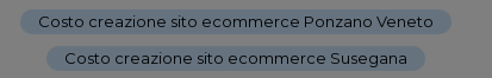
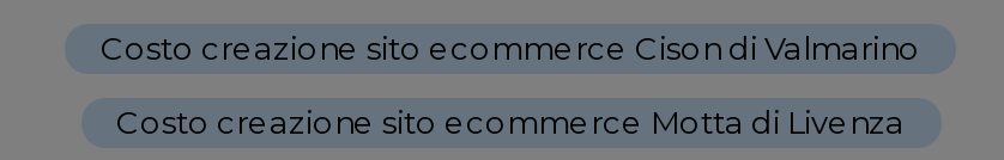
[38,11,434,30] Costo creazione sito ecommerce Ponzano Veneto -> [101,28,920,66] Costo creazione sito ecommerce Cison di Valmarino
[64,48,407,67] Costo creazione sito ecommerce Susegana -> [116,102,905,140] Costo creazione sito ecommerce Motta di Livenza

